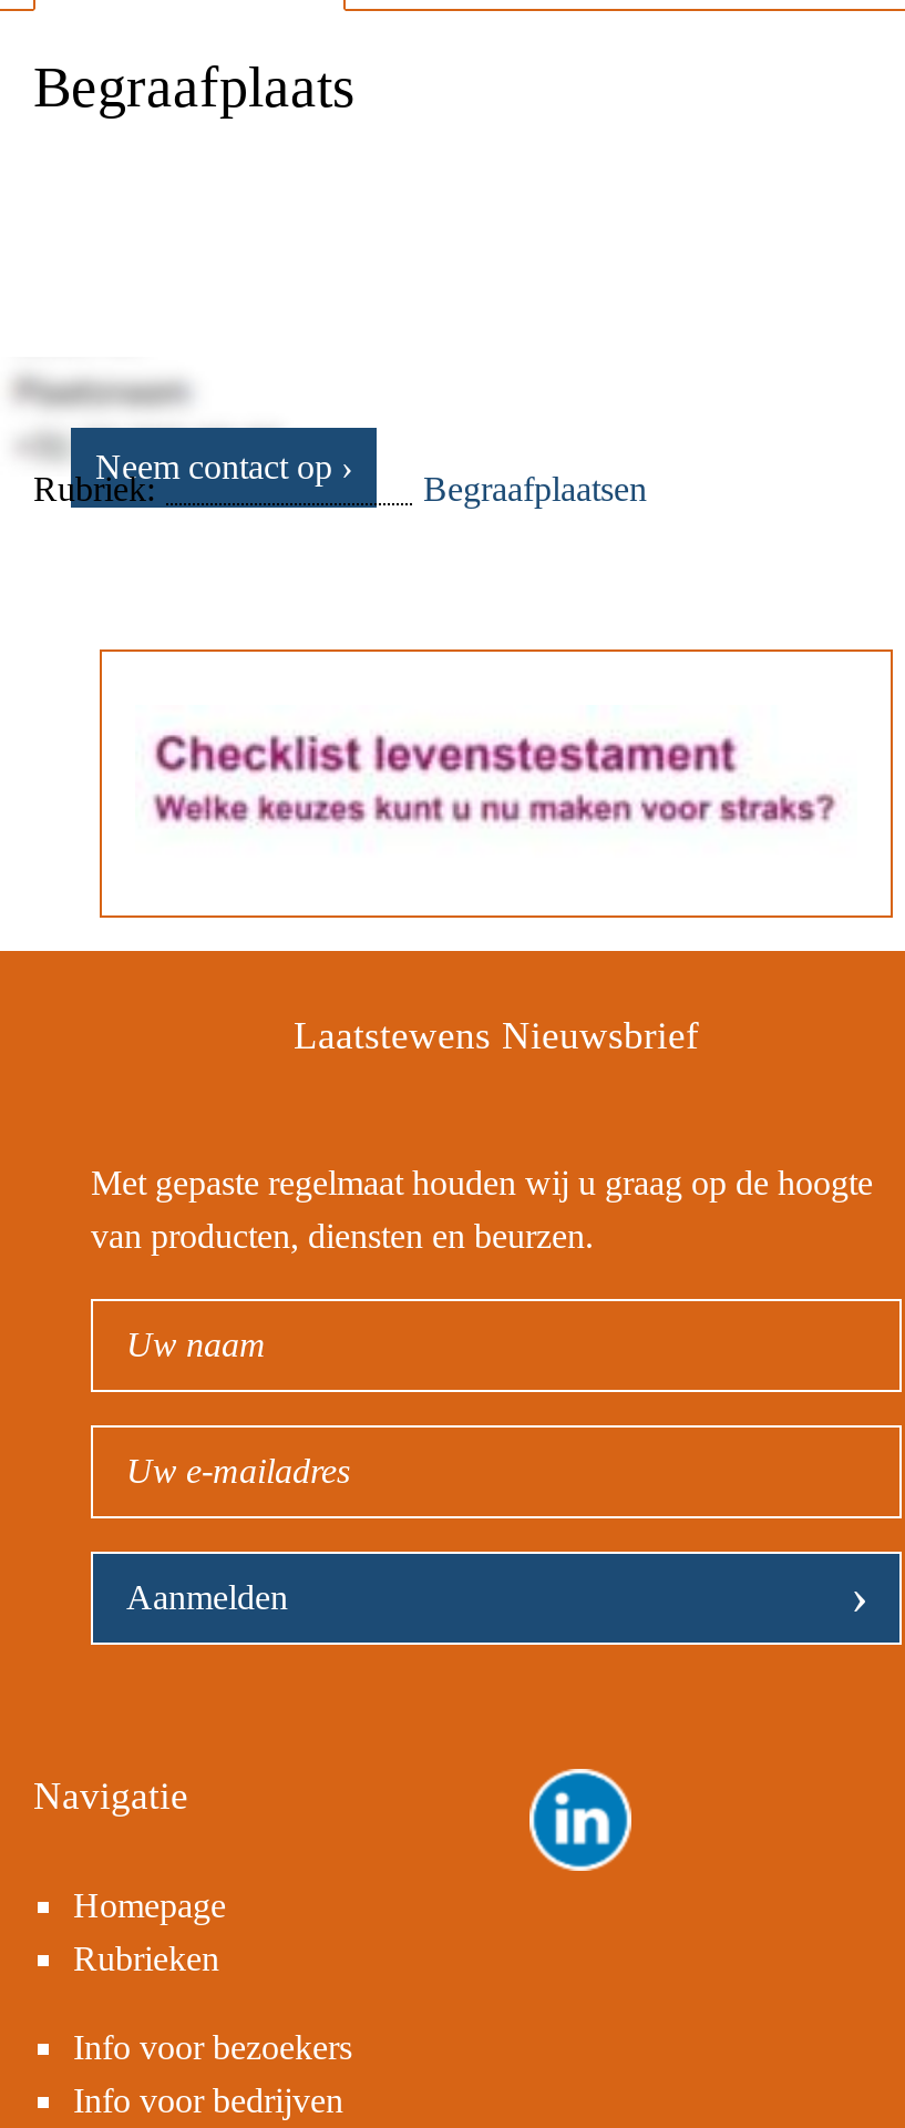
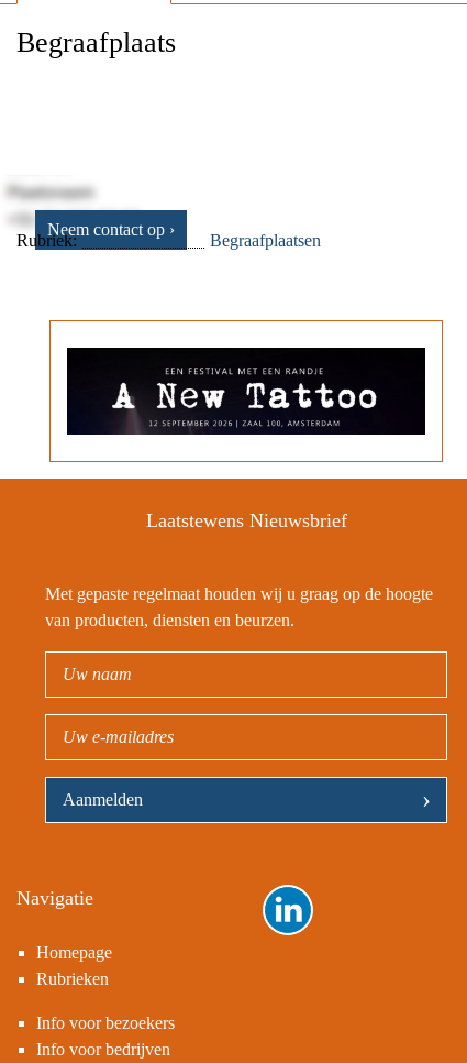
[135,704,857,861] [image] -> [66,347,426,436] [image]

